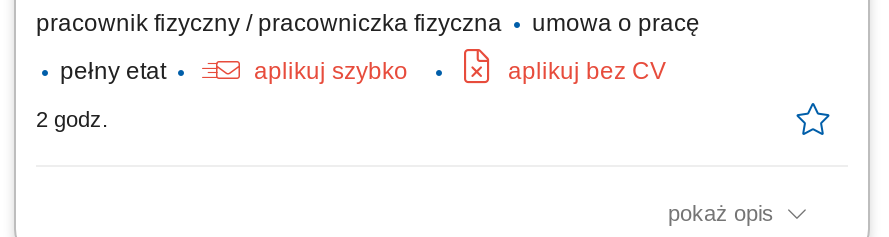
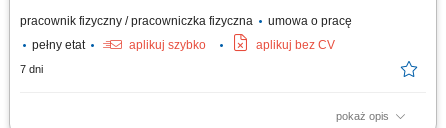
[36,107,108,131] 2 godz. -> [20,63,43,75] 7 dni

